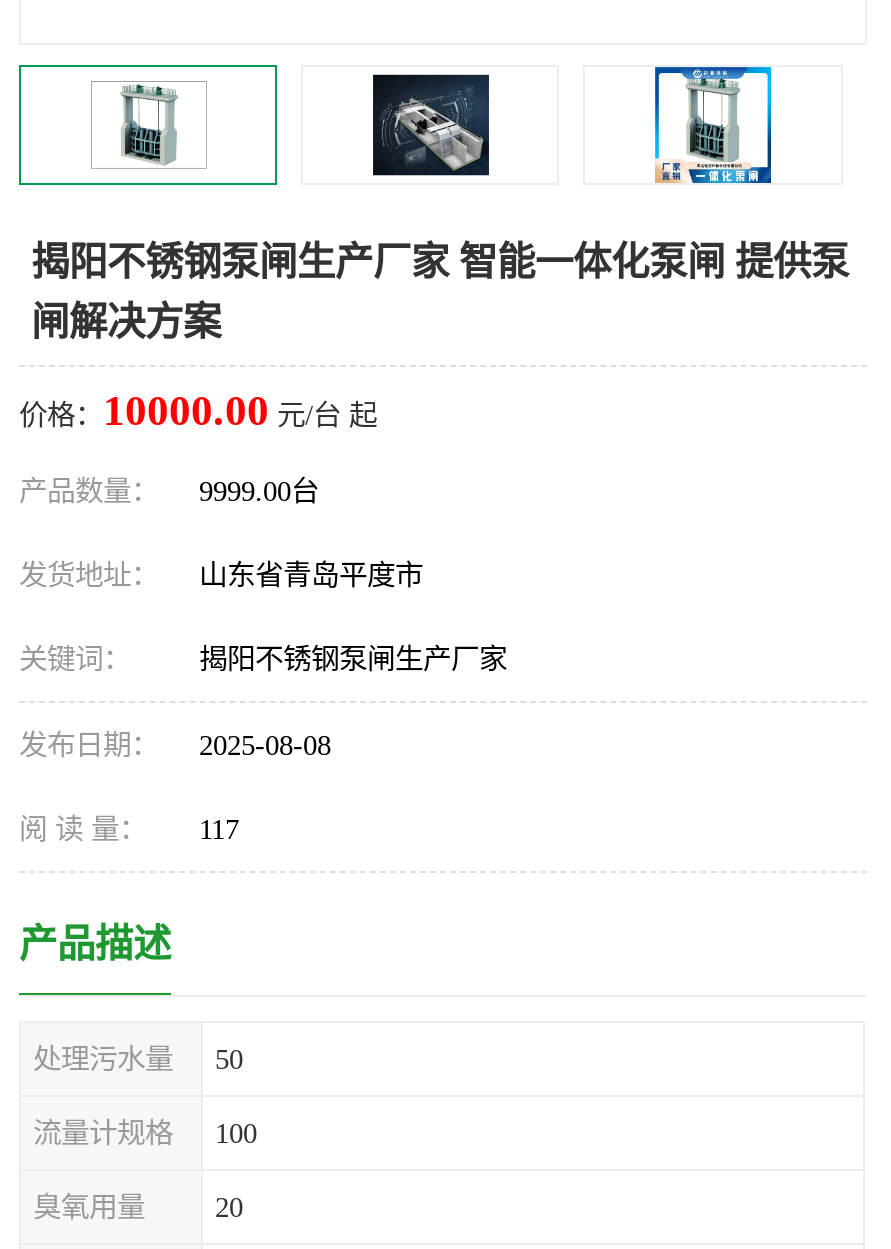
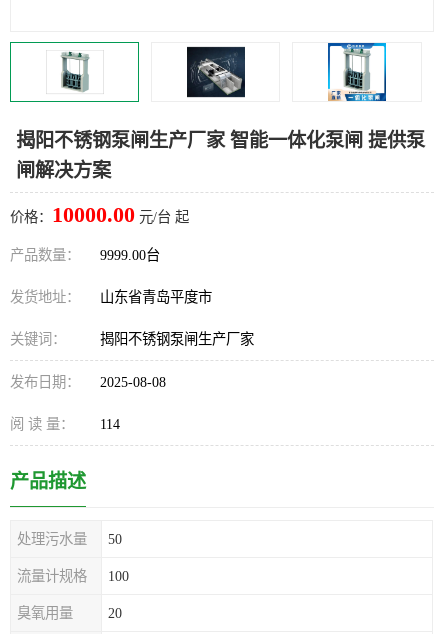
[19,813,239,845] 阅 读 量： 117 -> [10,416,120,432] 阅 读 量： 114

